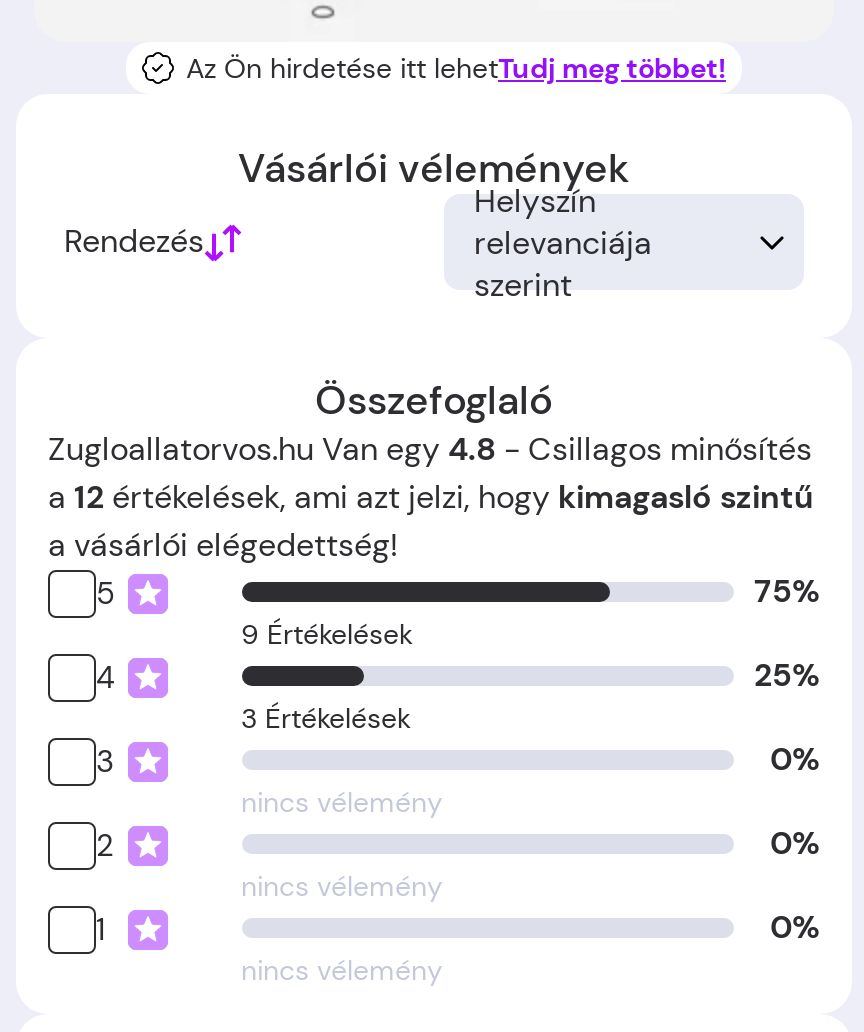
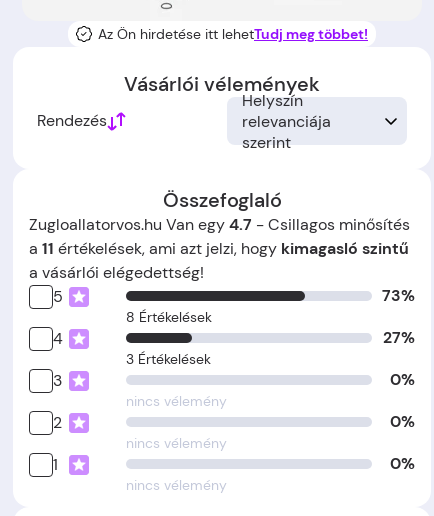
[48,428,812,470] Zugloallatorvos.hu Van egy 4.8 - Csillagos minősítés -> [29,214,410,235] Zugloallatorvos.hu Van egy 4.7 - Csillagos minősítés
[48,476,814,518] a 12 értékelések, ami azt jelzi, hogy kimagasló szintű -> [29,238,409,259] a 11 értékelések, ami azt jelzi, hogy kimagasló szintű
[754,570,820,612] 75% -> [382,285,415,306] 73%
[241,616,413,652] 9 Értékelések -> [125,308,211,326] 8 Értékelések
[754,654,820,696] 25% -> [383,327,415,348] 27%

